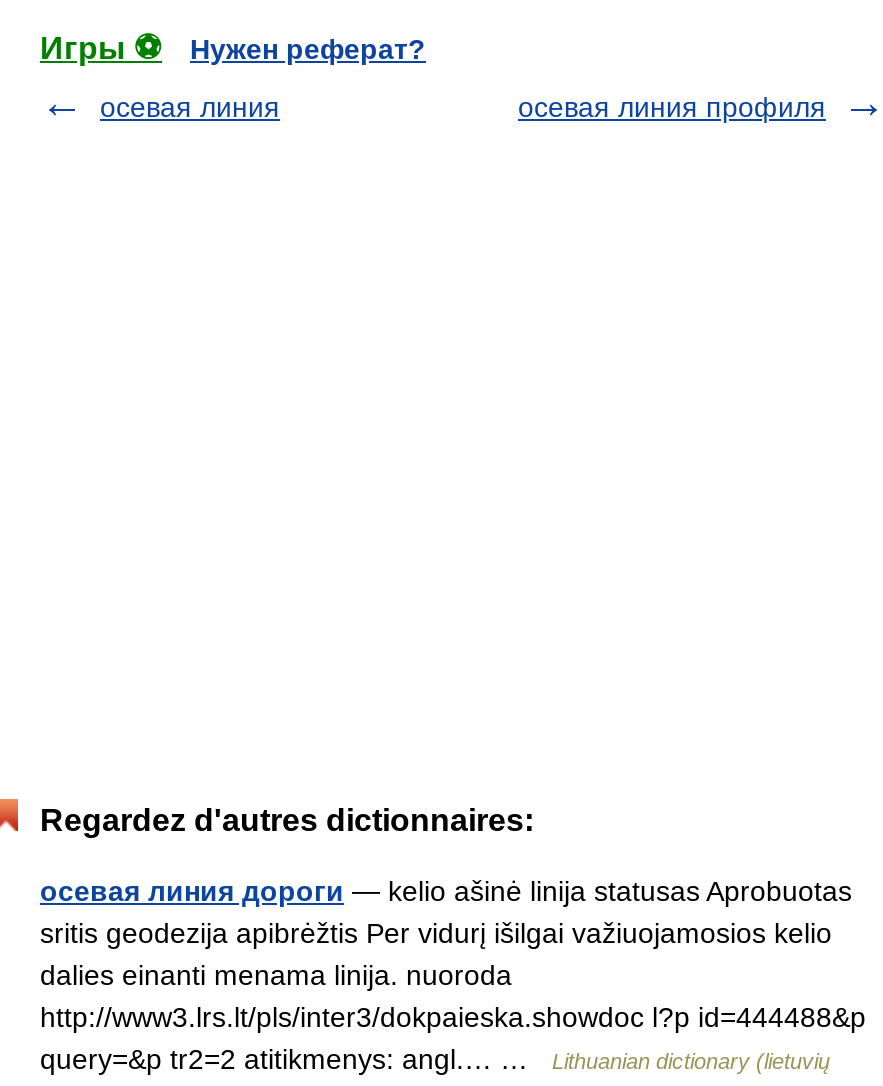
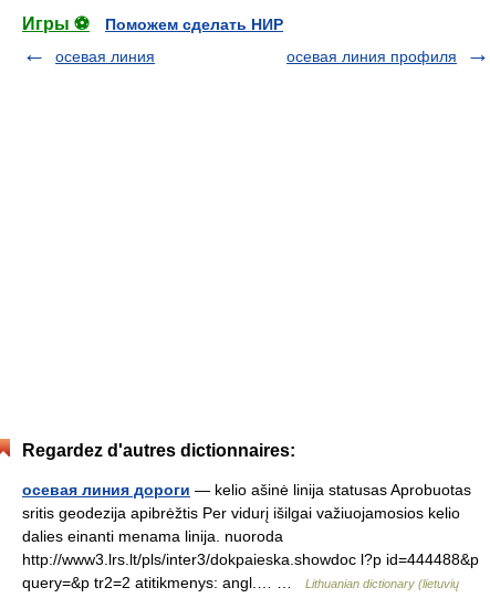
[190,33,426,65] Нужен реферат? -> [105,15,283,33] Поможем сделать НИР

